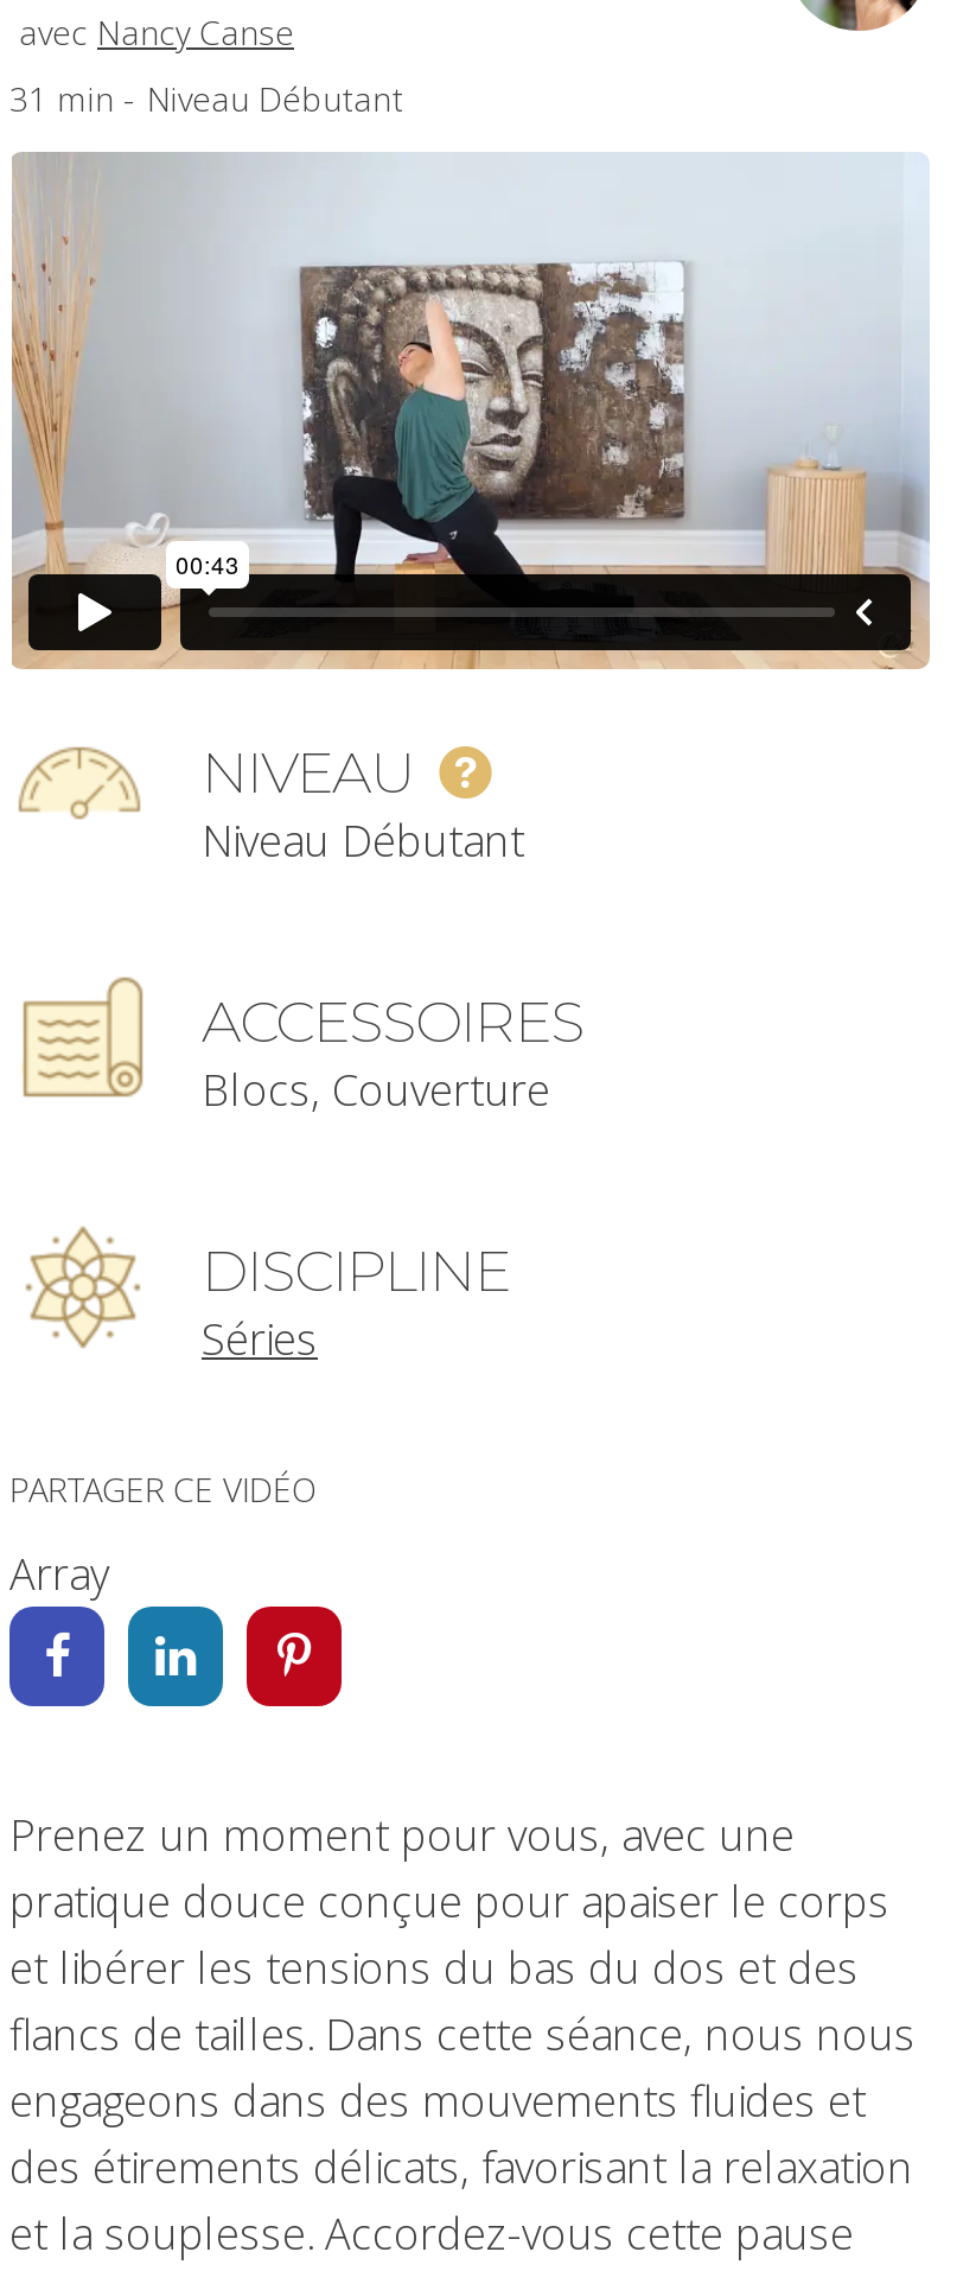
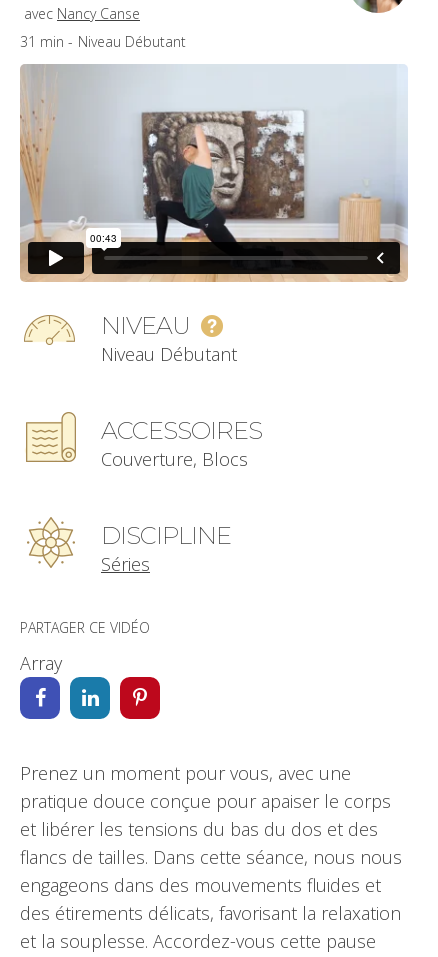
[202,1062,550,1119] Blocs, Couverture -> [101,447,248,471] Couverture, Blocs

